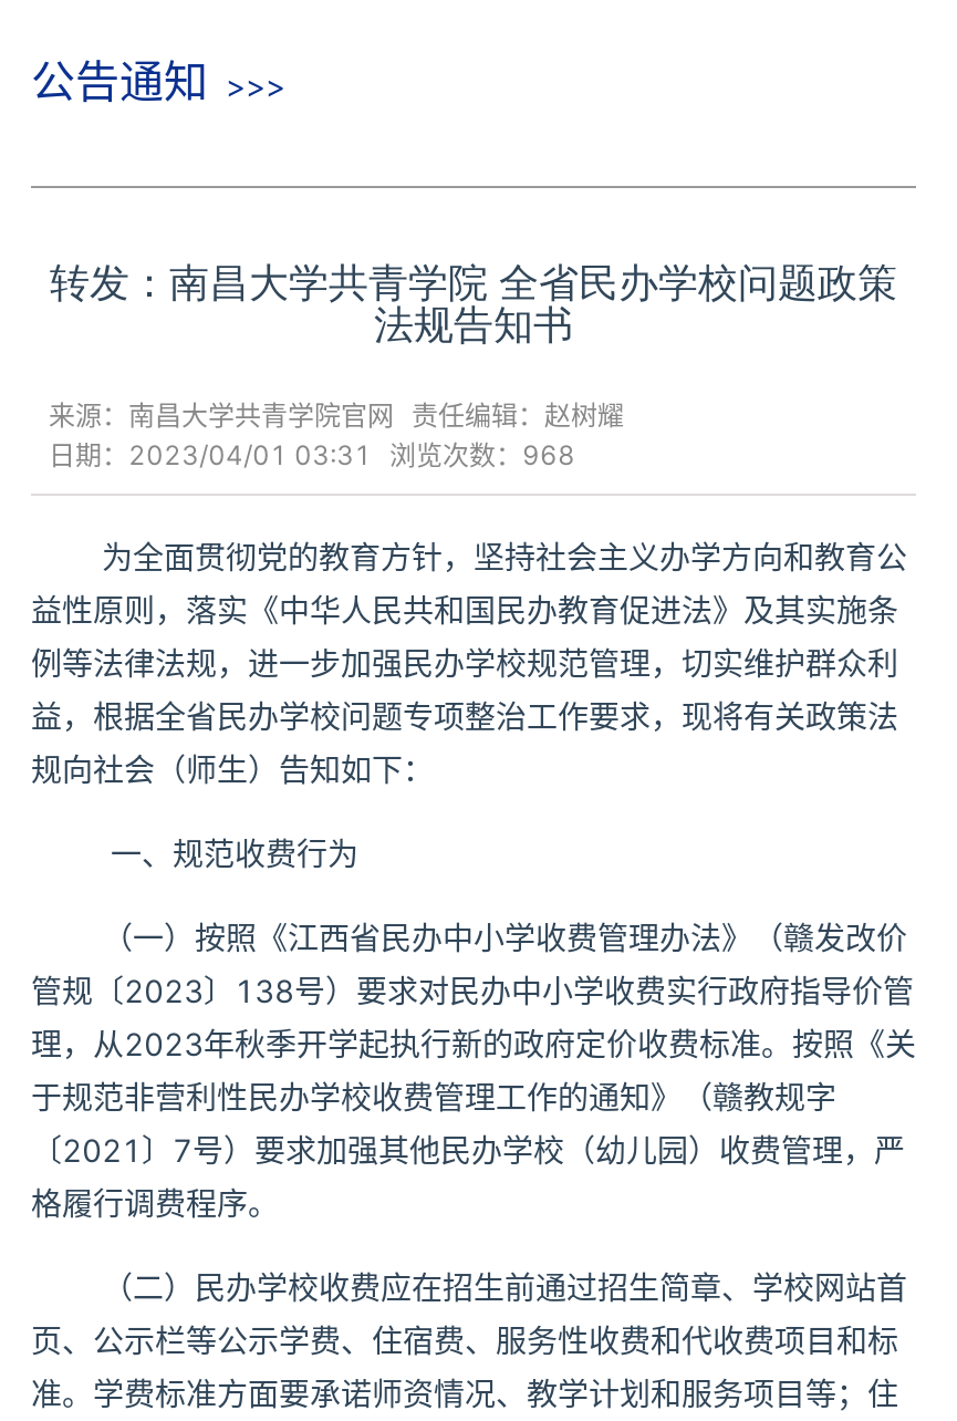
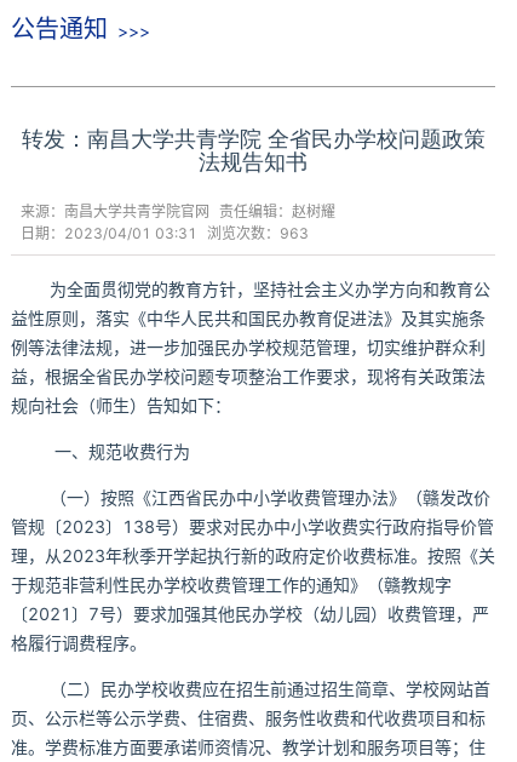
[49,438,575,471] 日期：2023/04/01 03:31 浏览次数：968 -> [21,224,309,242] 日期：2023/04/01 03:31 浏览次数：963

